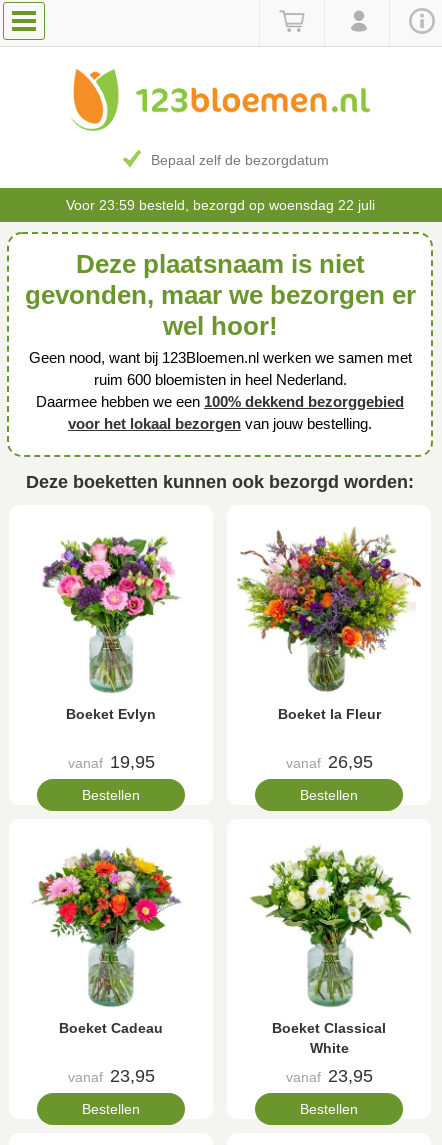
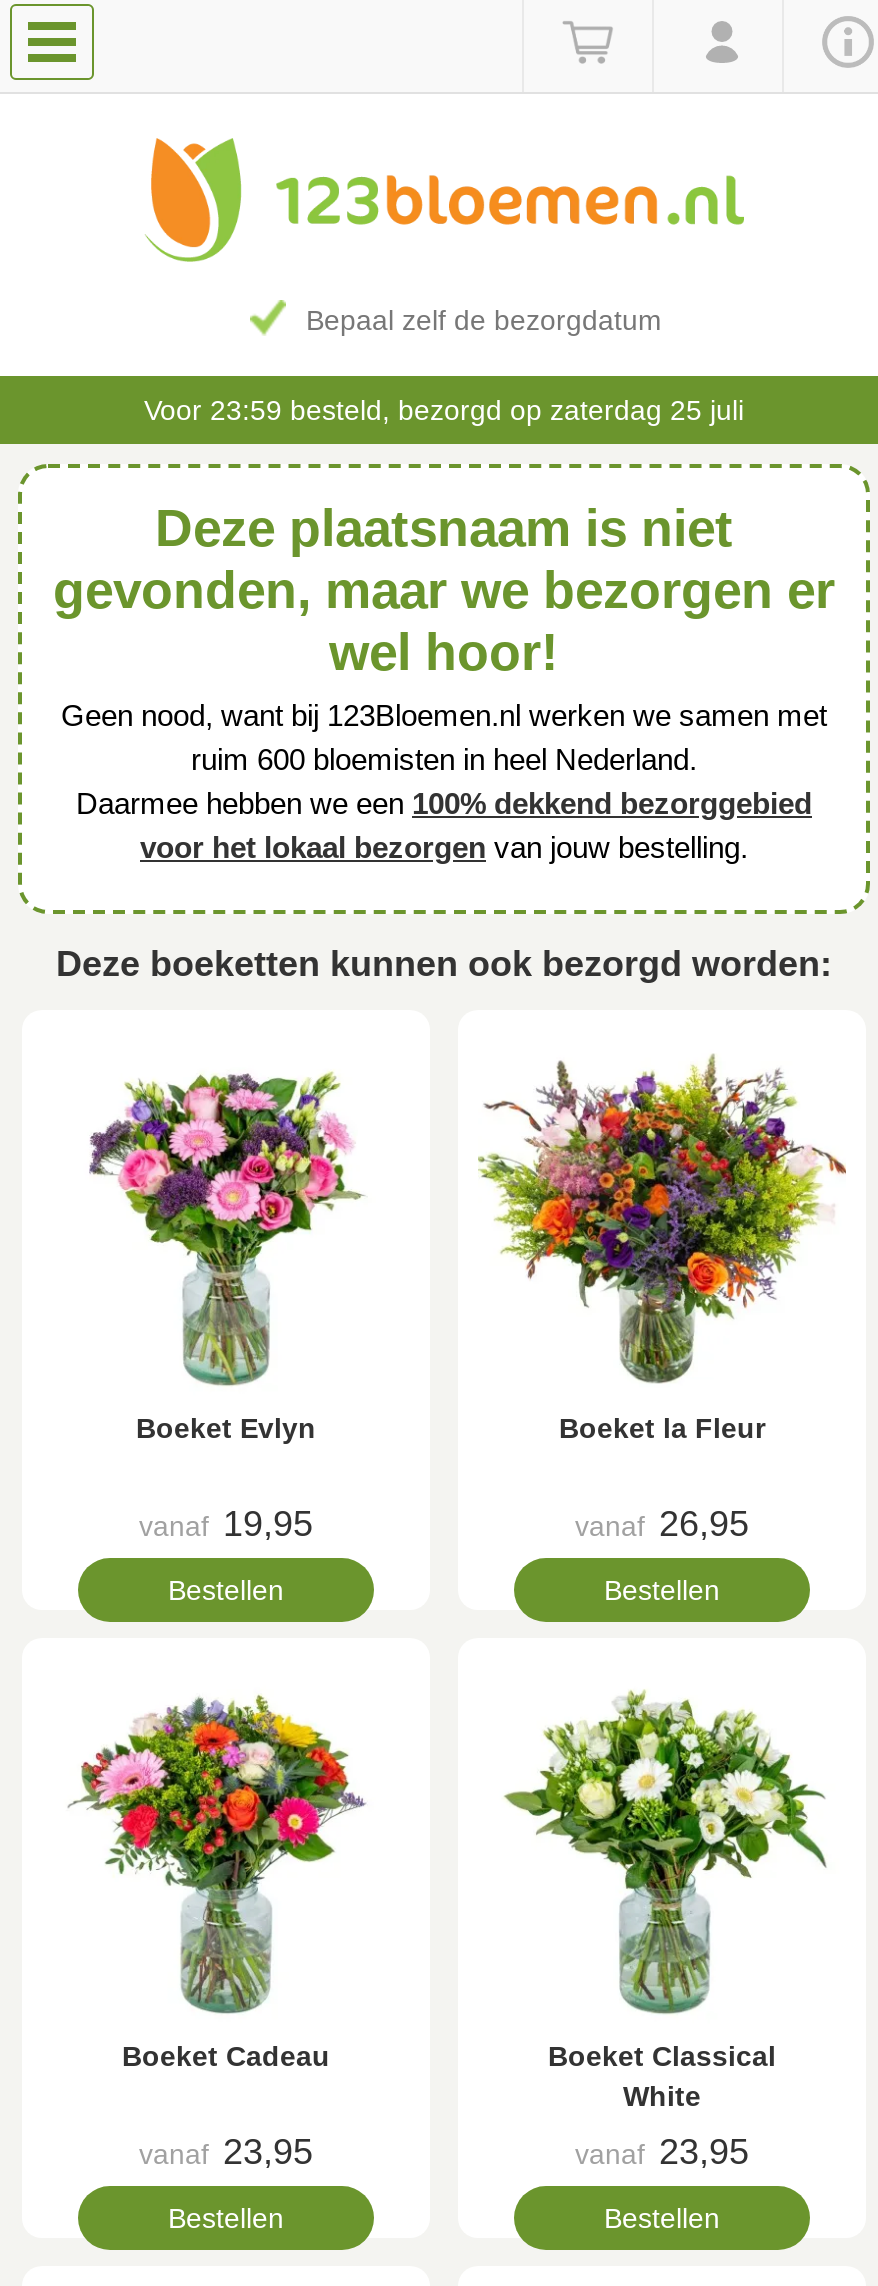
[65,197,374,213] Voor 23:59 besteld, bezorgd op woensdag 22 juli -> [144,394,744,426] Voor 23:59 besteld, bezorgd op zaterdag 25 juli

